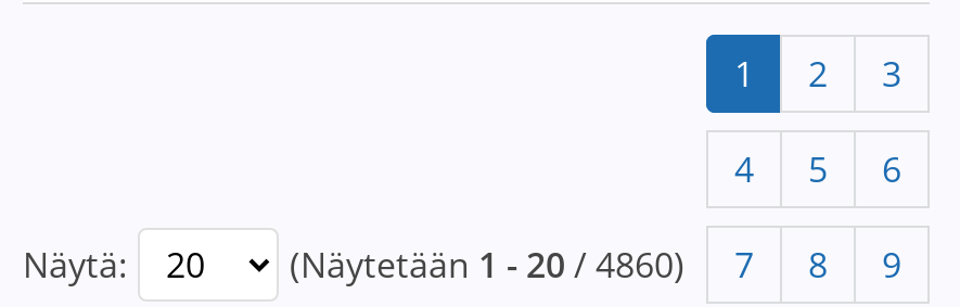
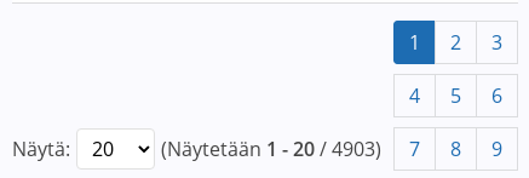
[290,241,901,289] (Näytetään 1 - 20 / 4860) 7 8 9 -> [161,136,502,162] (Näytetään 1 - 20 / 4903) 7 8 9

